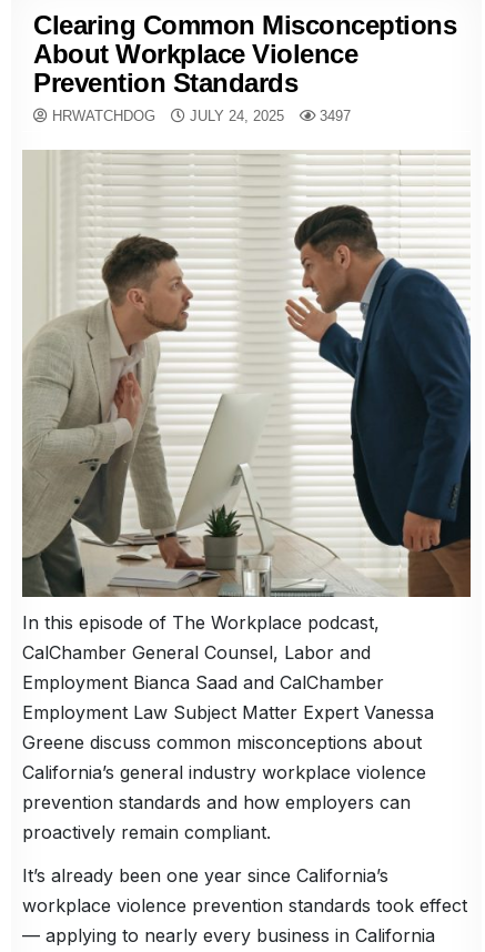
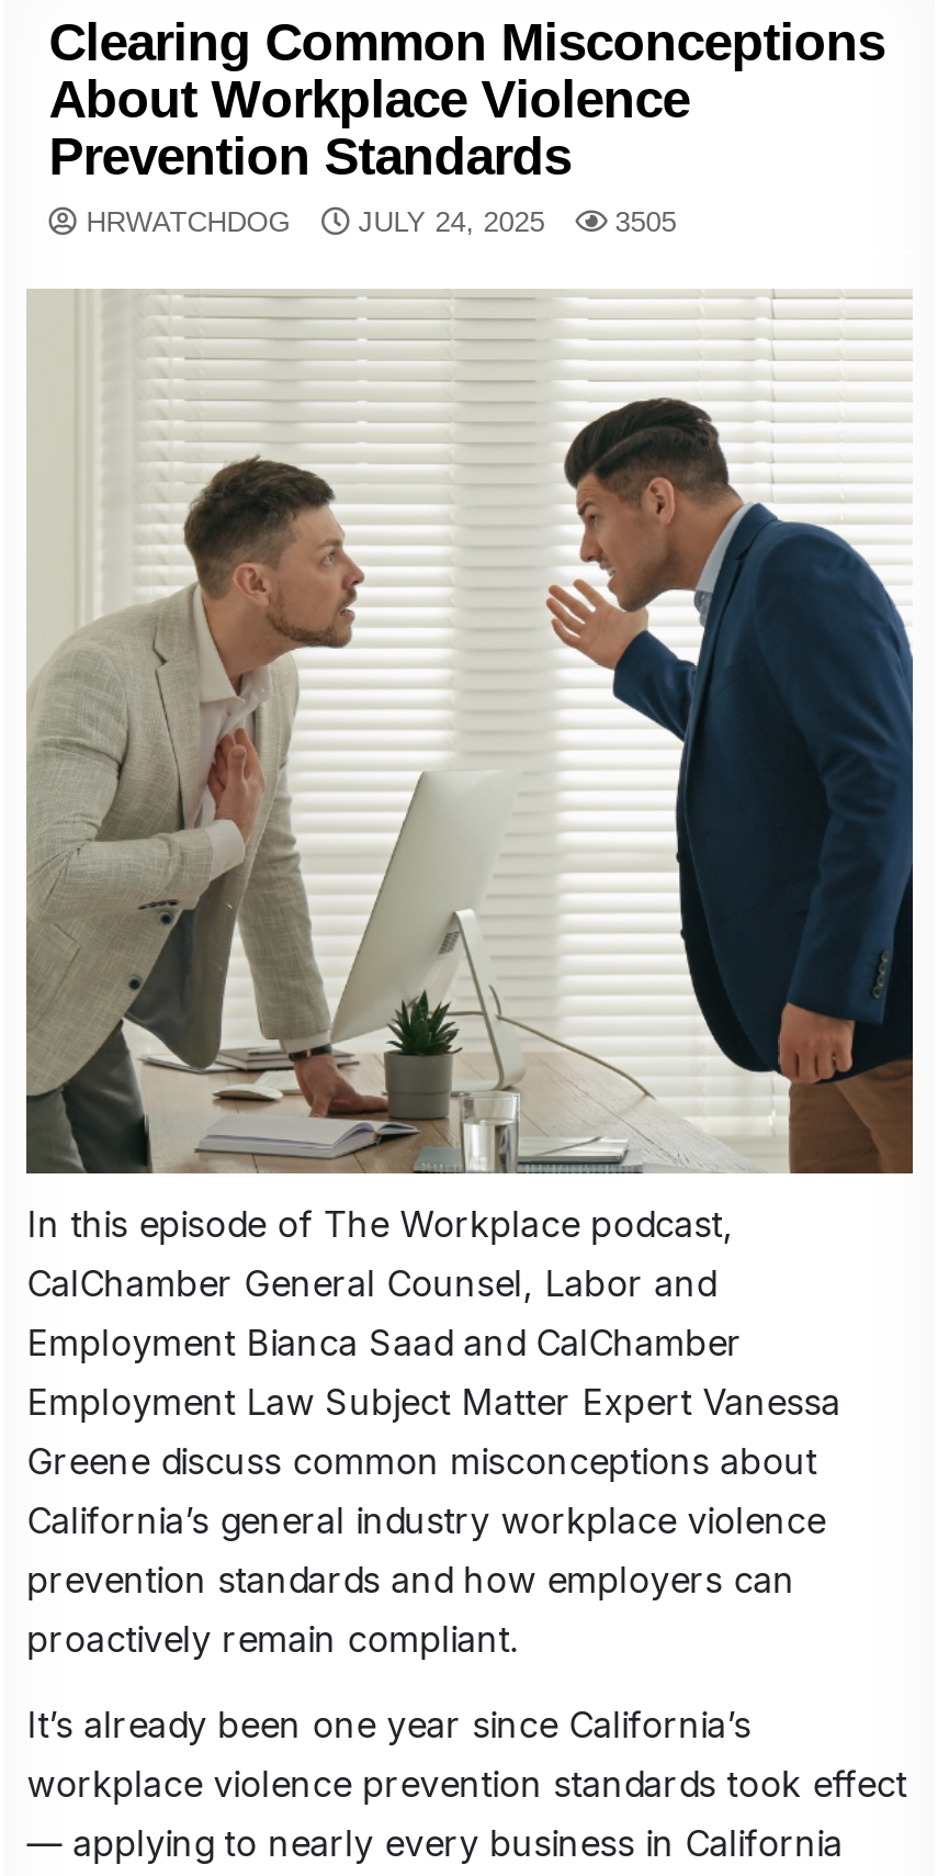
[320,107,351,124] 3497 -> [615,205,676,238] 3505

